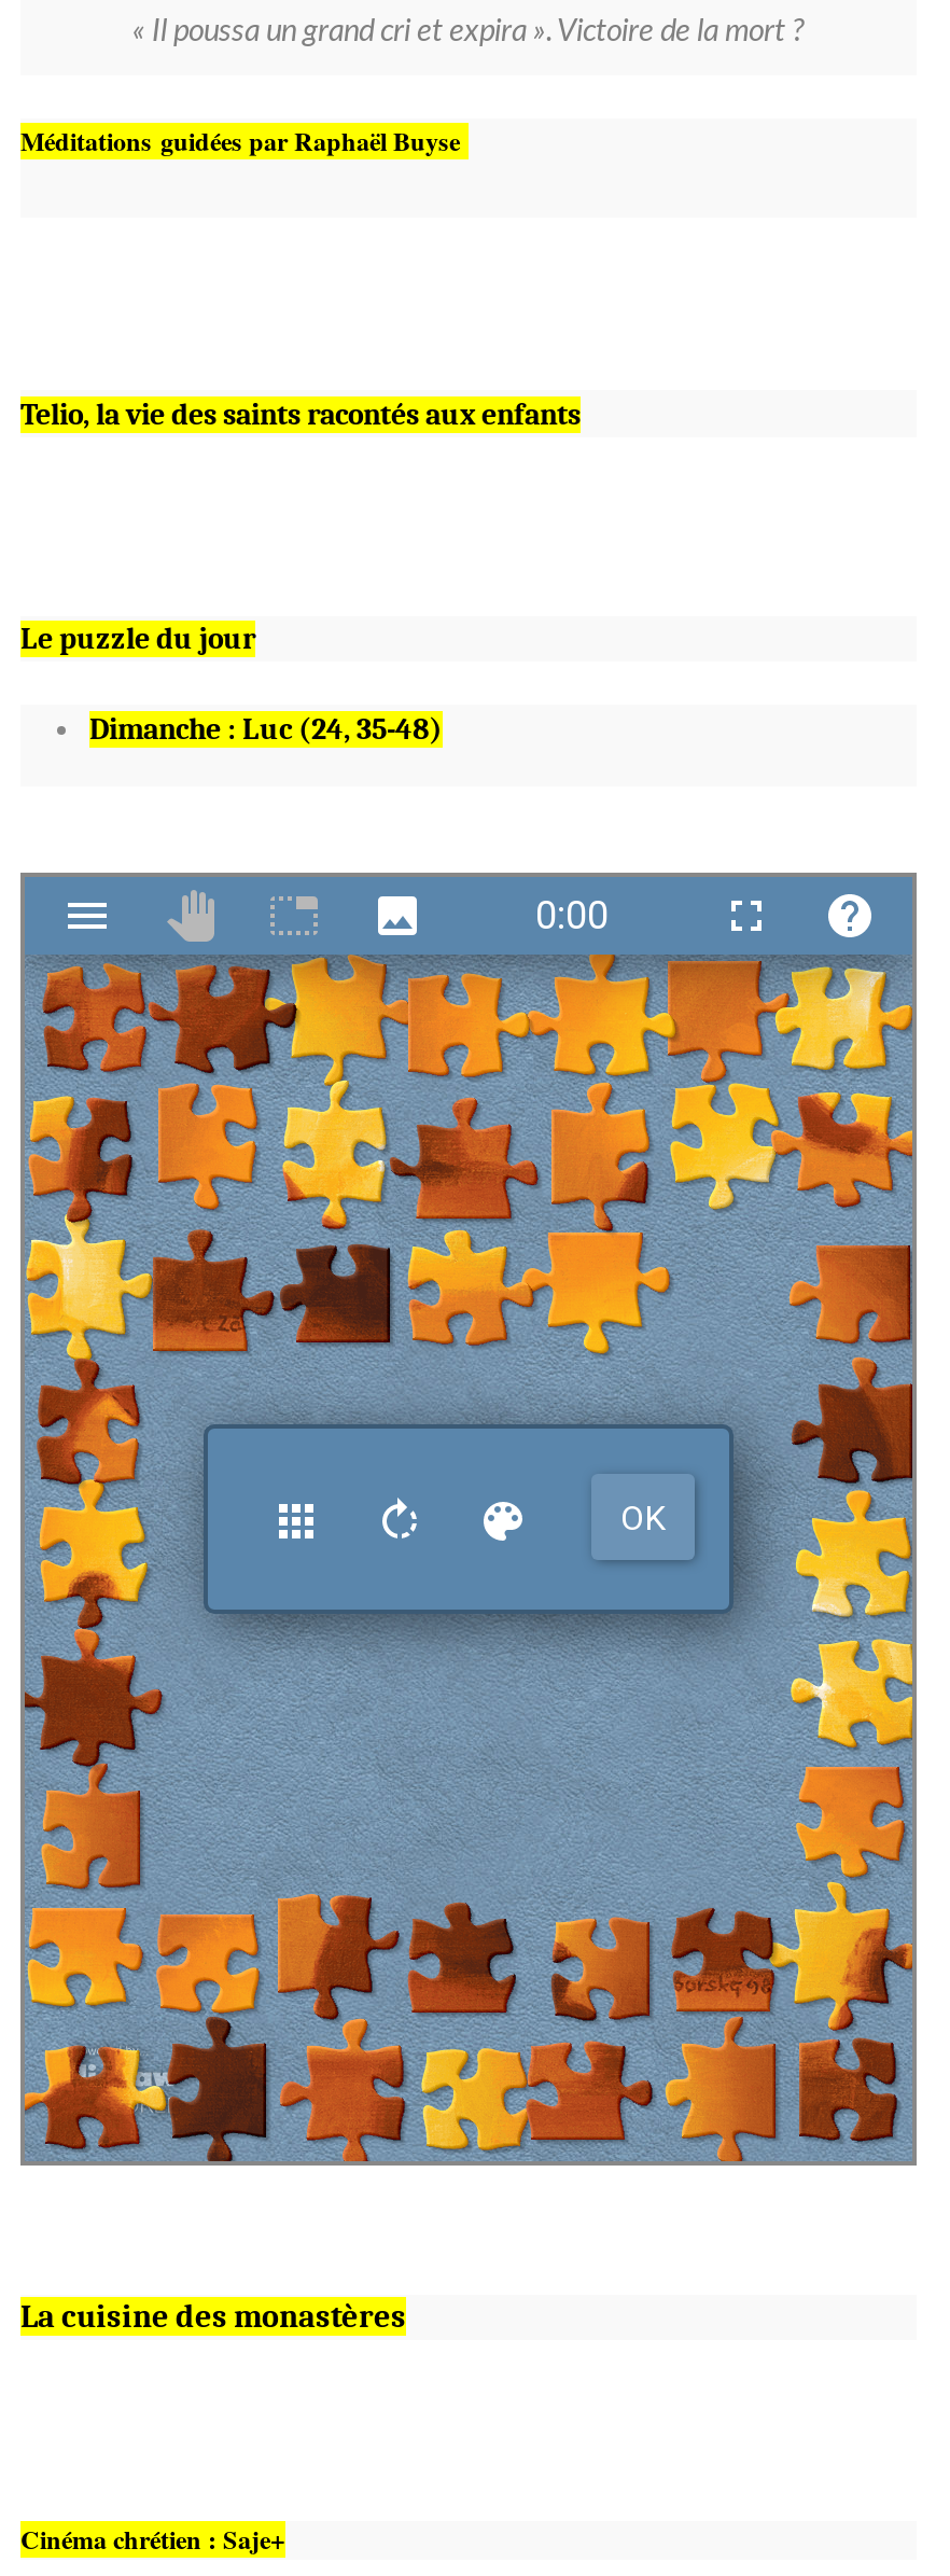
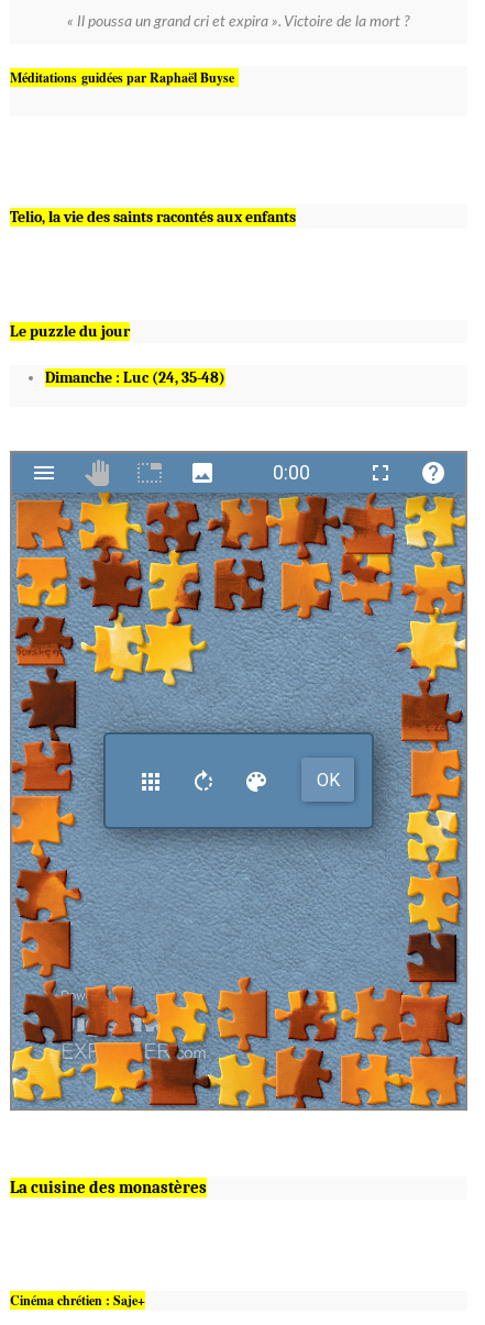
[23,953,914,2164] [image] -> [11,492,466,1109] [image]

